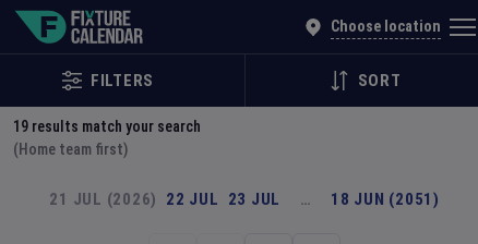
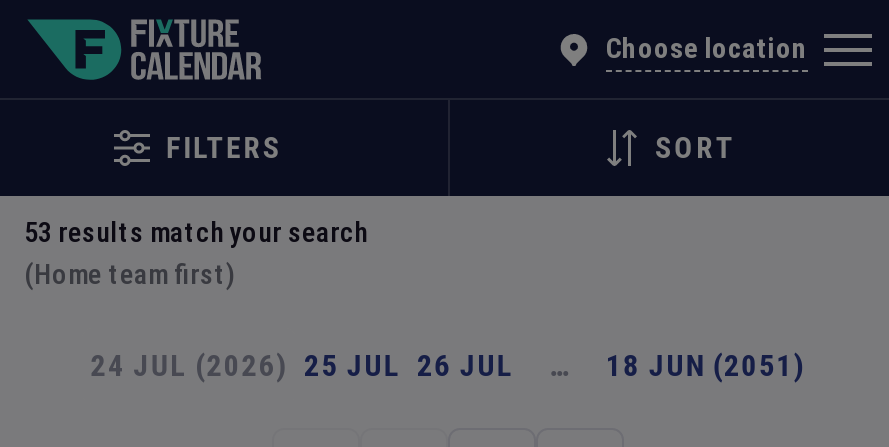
[13,118,201,135] 19 results match your search -> [24,216,368,248] 53 results match your search
[49,190,280,209] 21 JUL (2026) 22 JUL 23 JUL -> [90,348,514,384] 24 JUL (2026) 25 JUL 26 JUL

